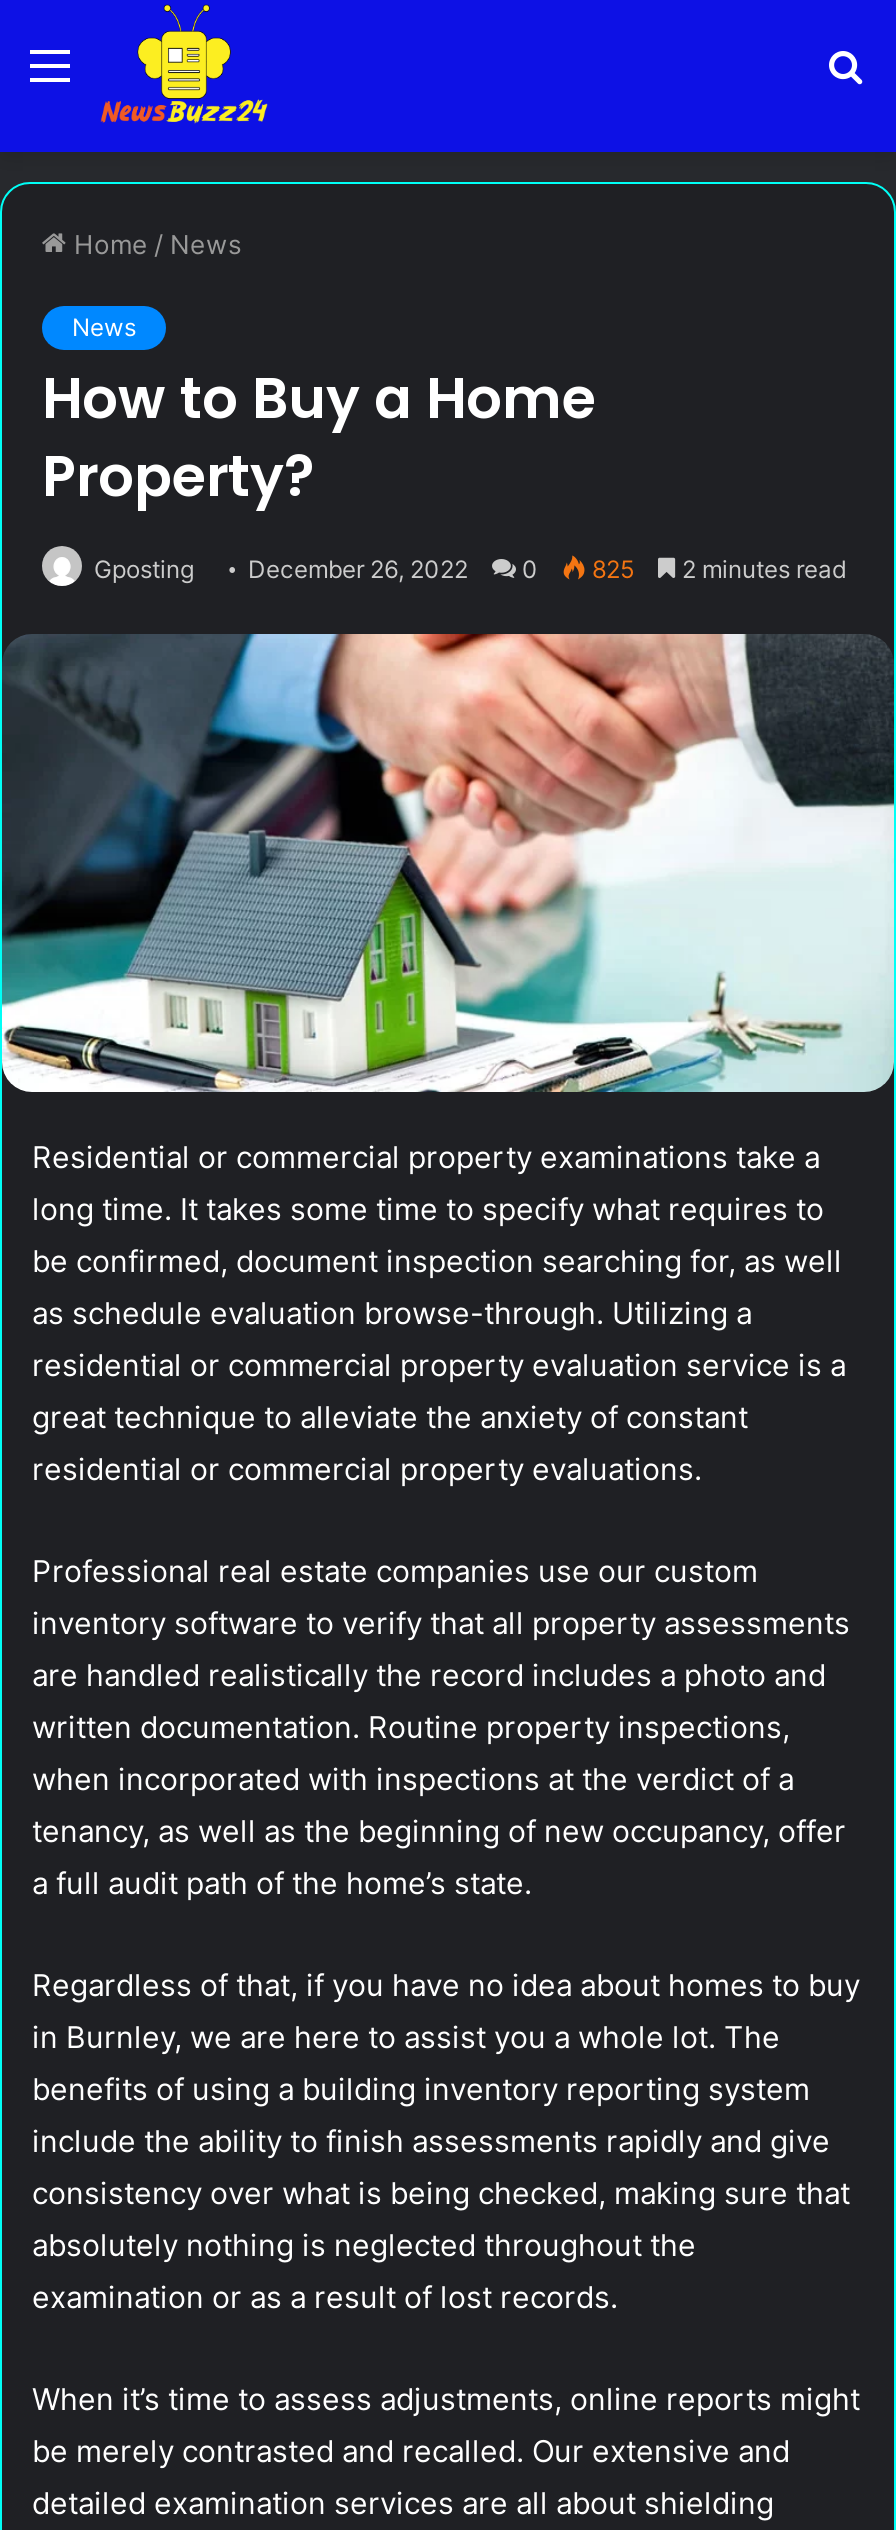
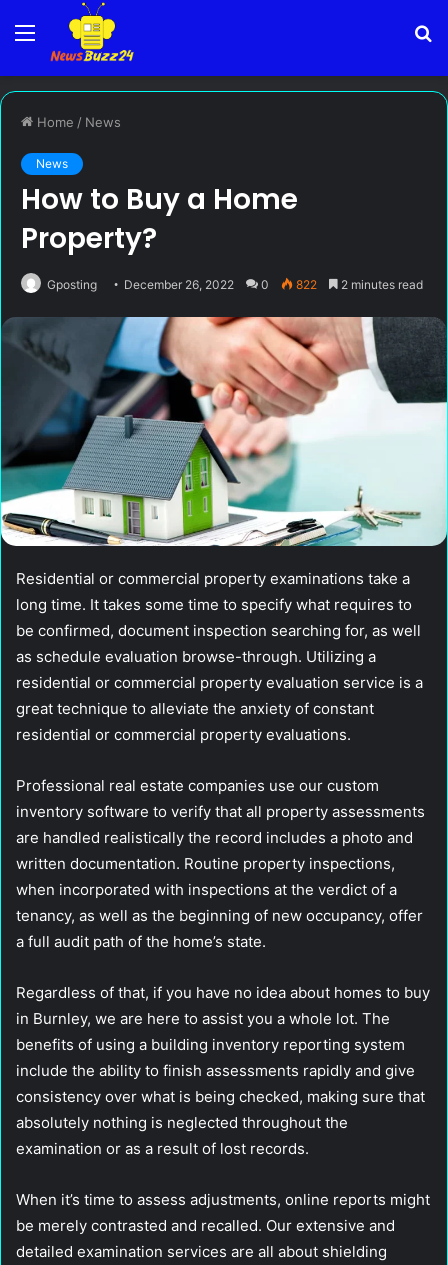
[94,554,846,584] Gposting December 26, 2022 0 825 2 minutes read -> [47,277,423,292] Gposting December 26, 2022 0 822 2 minutes read

